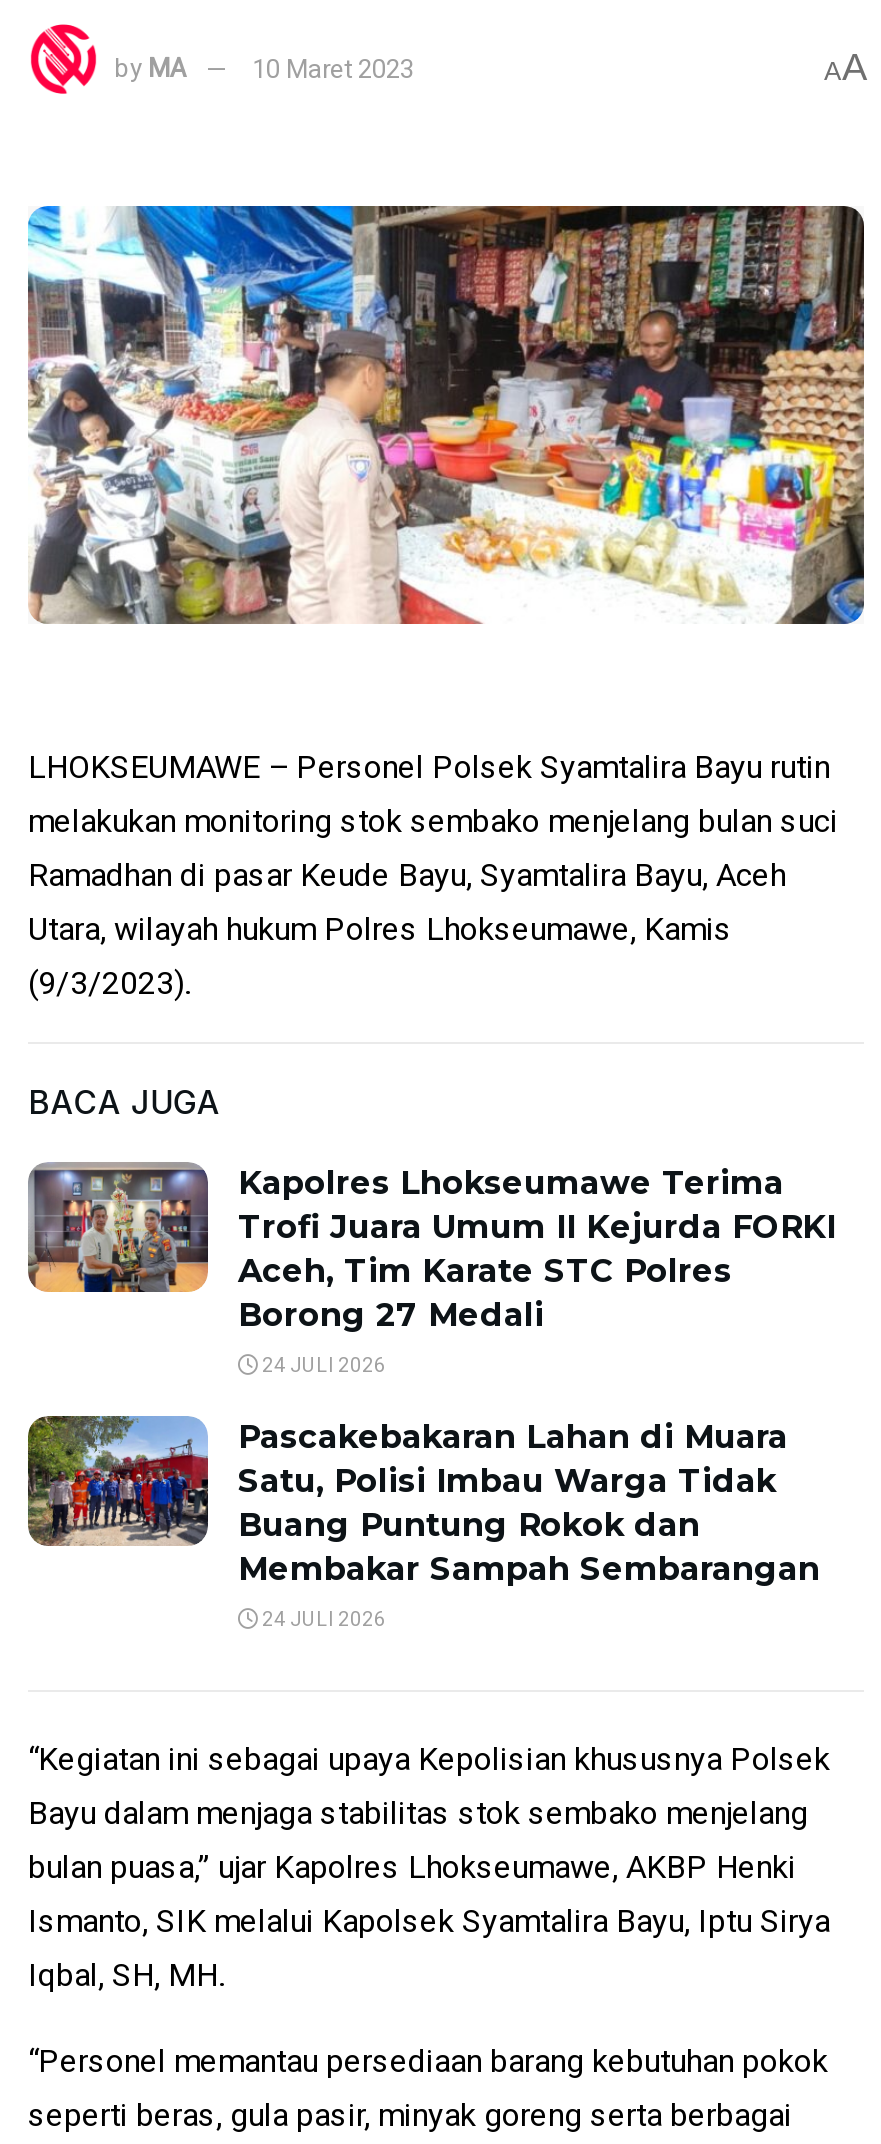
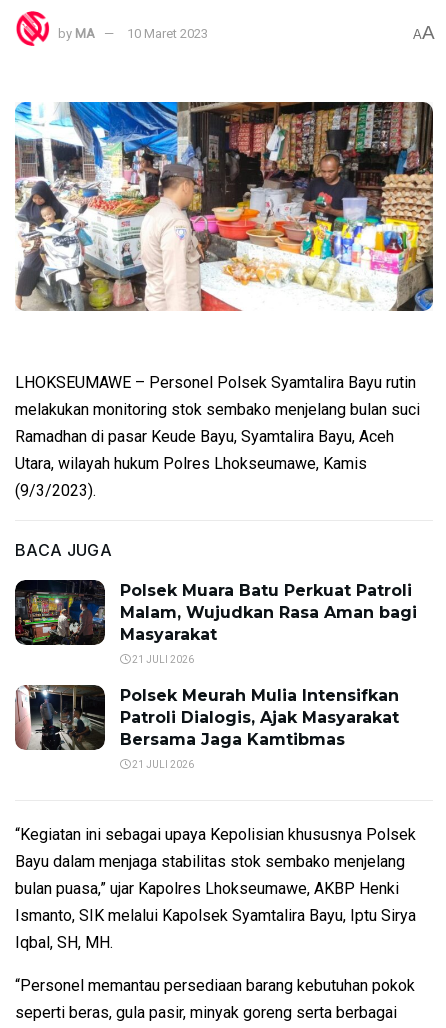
[28,1164,836,1334] [image] | Kapolres Lhokseumawe Terima | Trofi Juara Umum II Kejurda FORKI | Aceh, Tim Karate STC Polres | Borong 27 Medali -> [14,580,417,646] [image] | Polsek Muara Batu Perkuat Patroli | Malam, Wujudkan Rasa Aman bagi | Masyarakat
[258,1354,386,1376] 24 JULI 2026 -> [130,654,194,665] 21 JULI 2026
[26,1414,820,1588] [image] | Pascakebakaran Lahan di Muara | Satu, Polisi Imbau Warga Tidak | Buang Puntung Rokok dan | Membakar Sampah Sembarangan -> [15,684,399,751] [image] | Polsek Meurah Mulia Intensifkan | Patroli Dialogis, Ajak Masyarakat | Bersama Jaga Kamtibmas
[258,1608,386,1630] 24 JULI 2026 -> [130,759,194,770] 21 JULI 2026

